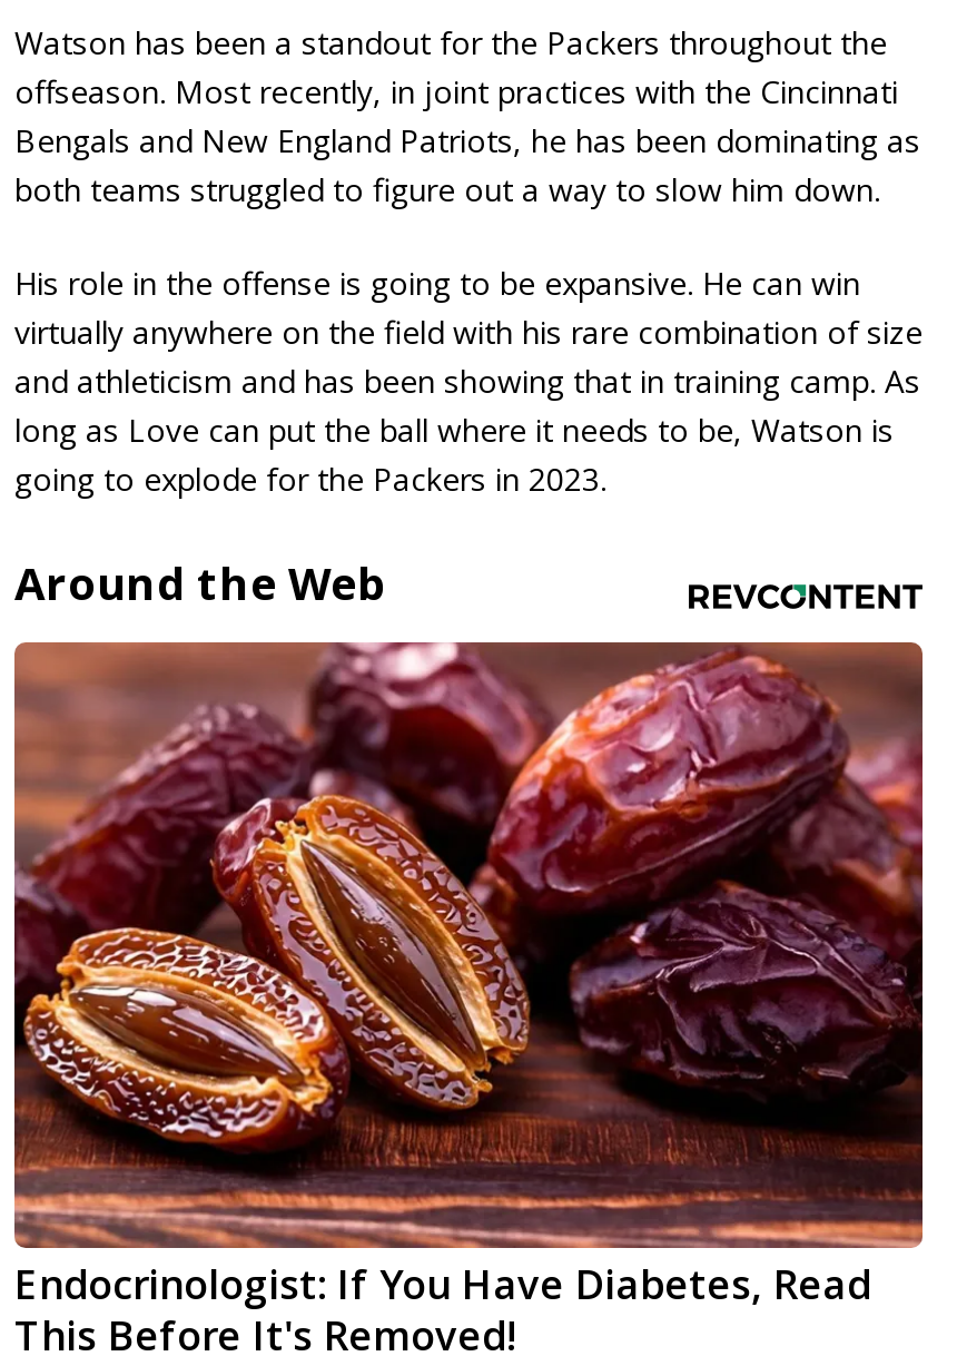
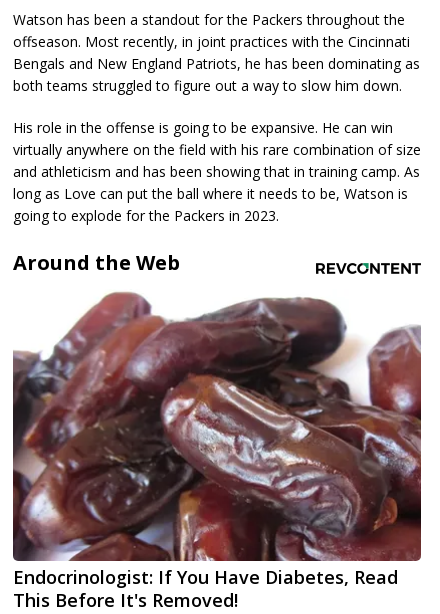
[12,640,925,1250] [image] -> [12,289,422,562] [image]

